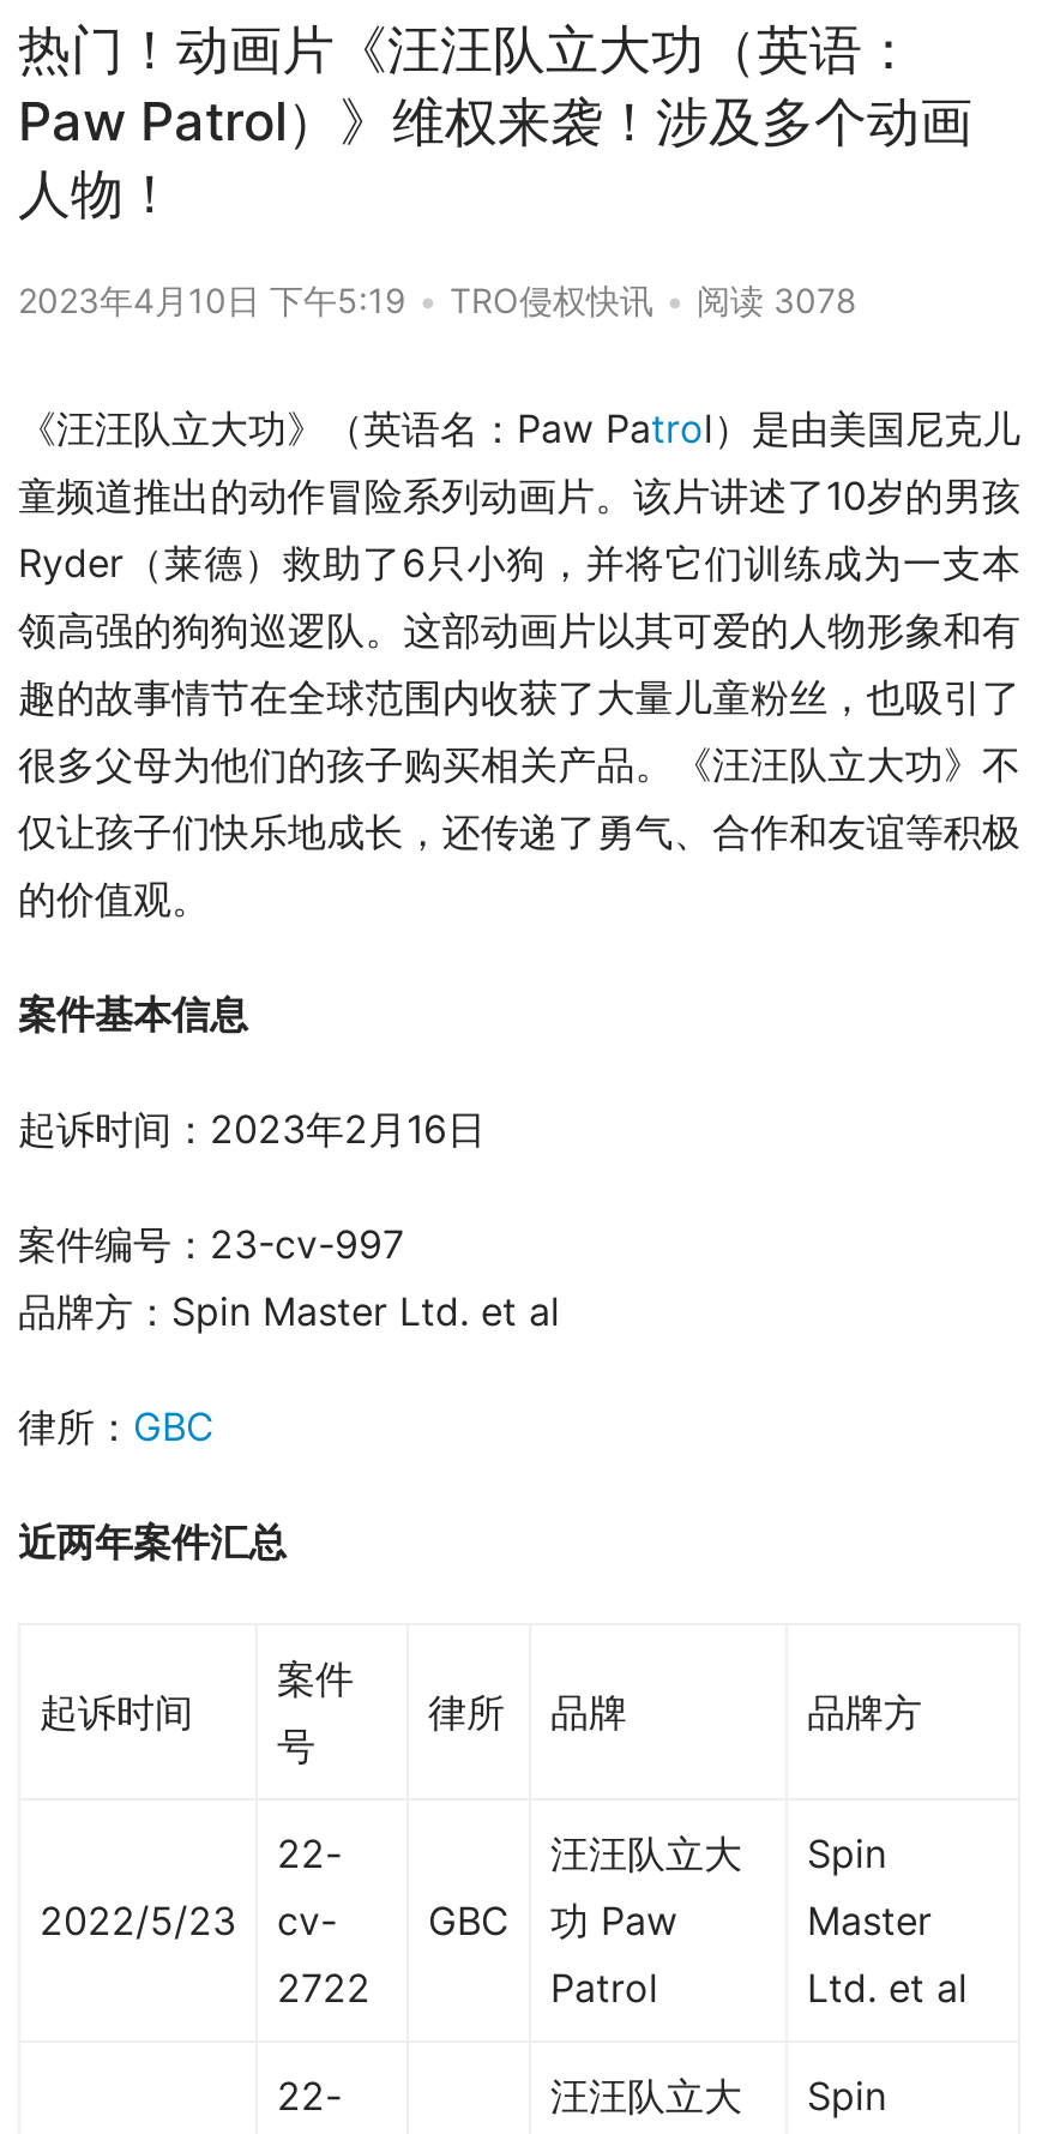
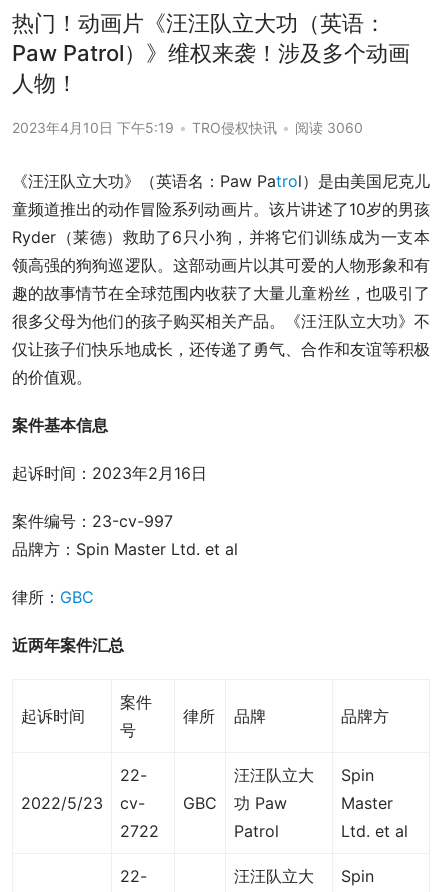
[18,280,857,321] 2023年4月10日 下午5:19 • TRO侵权快讯 • 阅读 3078 -> [12,119,363,136] 2023年4月10日 下午5:19 • TRO侵权快讯 • 阅读 3060

